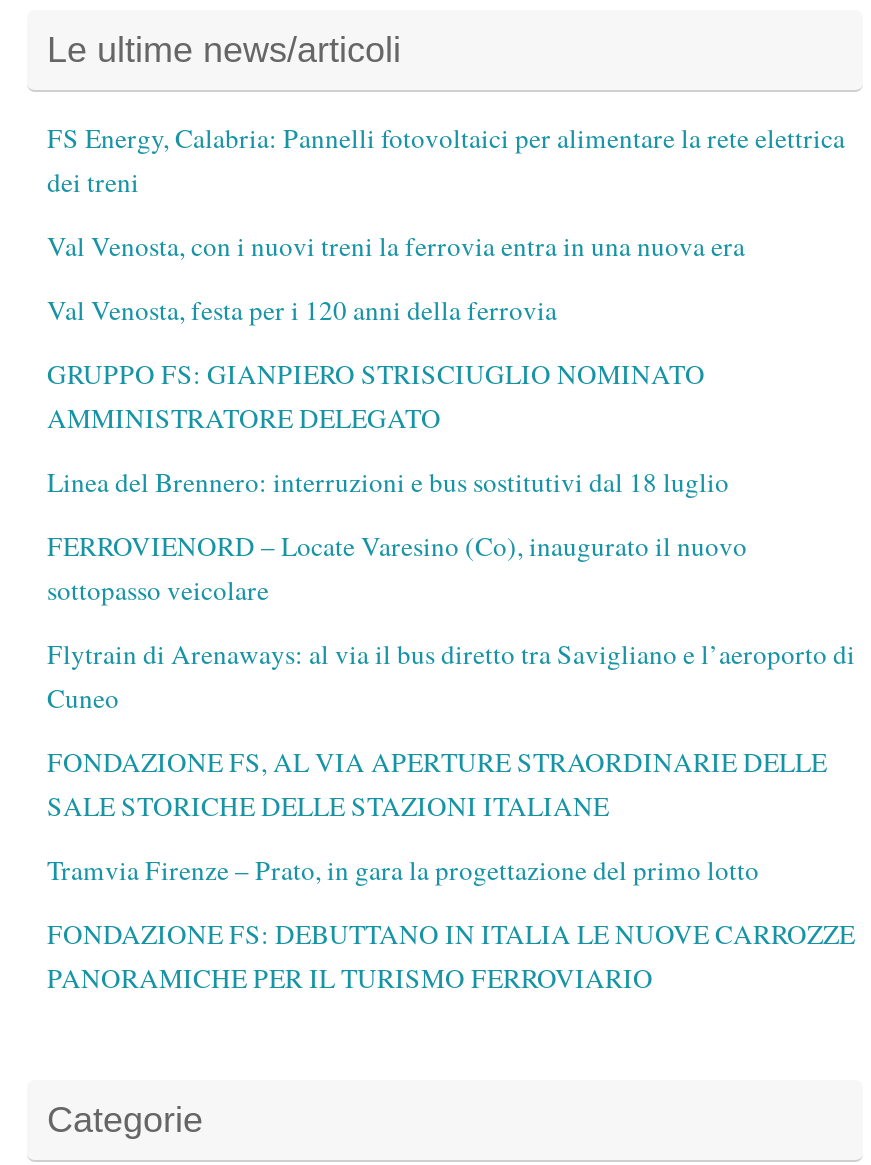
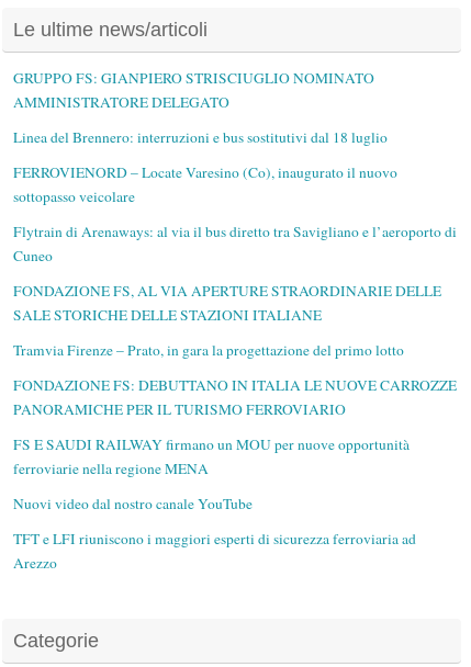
[47,119,845,327] FS Energy, Calabria: Pannelli fotovoltaici per alimentare la rete elettrica | dei treni | Val Venosta, con i nuovi treni la ferrovia entra in una nuova era | Val Venosta, festa per i 120 anni della ferrovia -> none
moved [47,355,855,995] -> [13,68,457,419]: GRUPPO FS: GIANPIERO STRISCIUGLIO NOMINATO | AMMINISTRATORE DELEGATO | Linea del Brennero: interruzioni e bus sostitutivi dal 18 luglio | ... | FONDAZIONE FS: DEBUTTANO IN ITALIA LE NUOVE CARROZZE | PANORAMICHE PER IL TURISMO FERROVIARIO
none -> [13,434,416,572] FS E SAUDI RAILWAY firmano un MOU per nuove opportunità | ferroviarie nella regione MENA | Nuovi video dal nostro canale YouTube | TFT e LFI riuniscono i maggiori esperti di sicurezza ferroviaria ad | Arezzo

